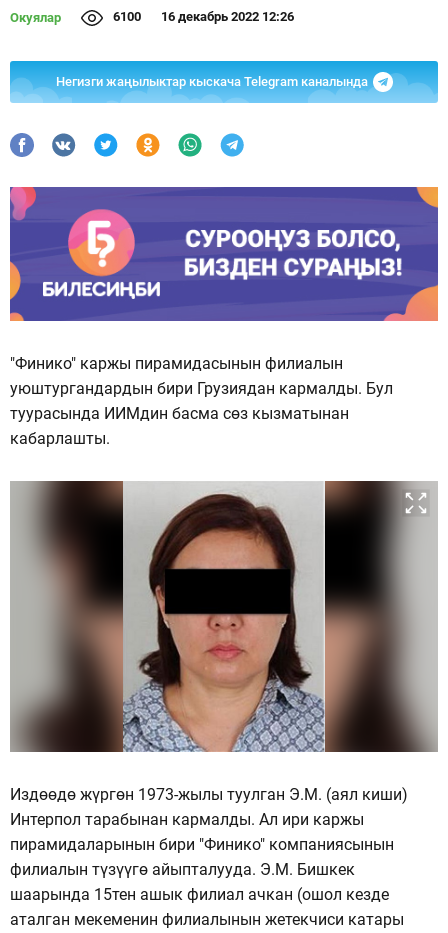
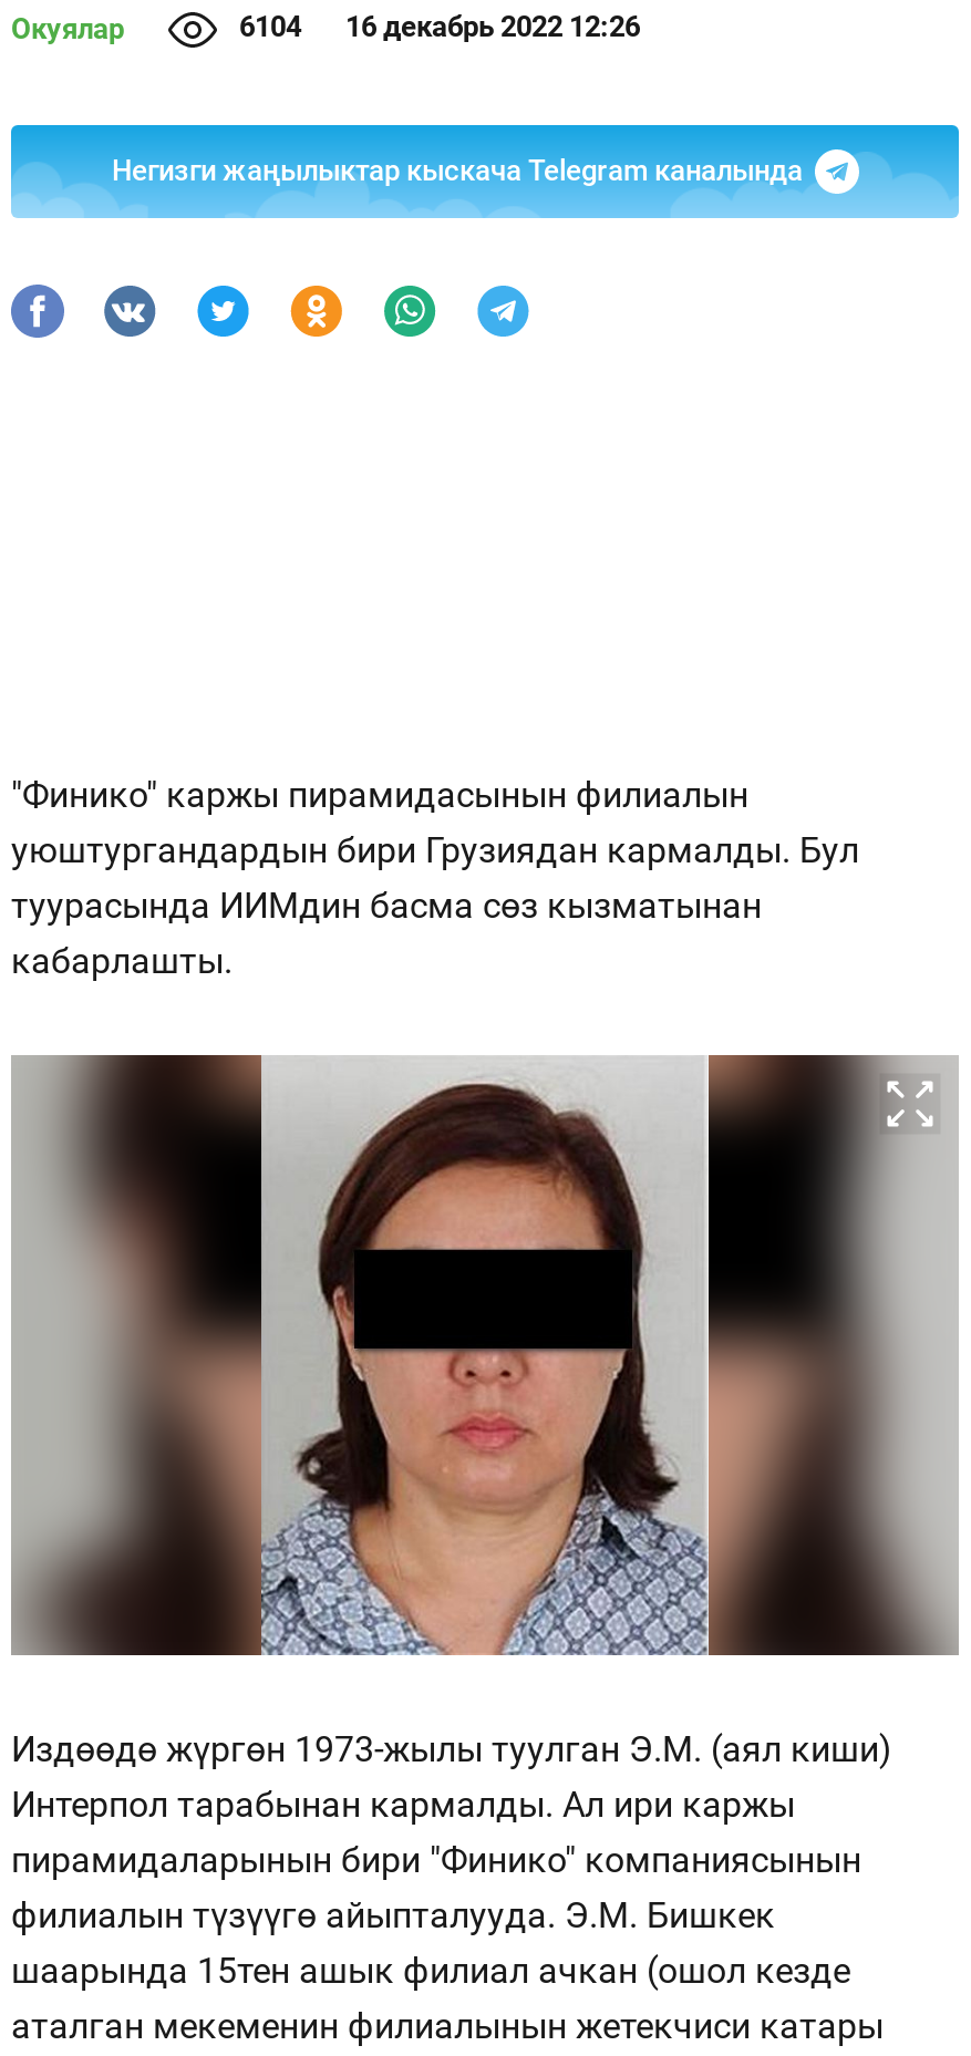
[113,9,294,24] 6100 16 декабрь 2022 12:26 -> [239,10,640,43] 6104 16 декабрь 2022 12:26
[9,186,439,322] [image] -> none

